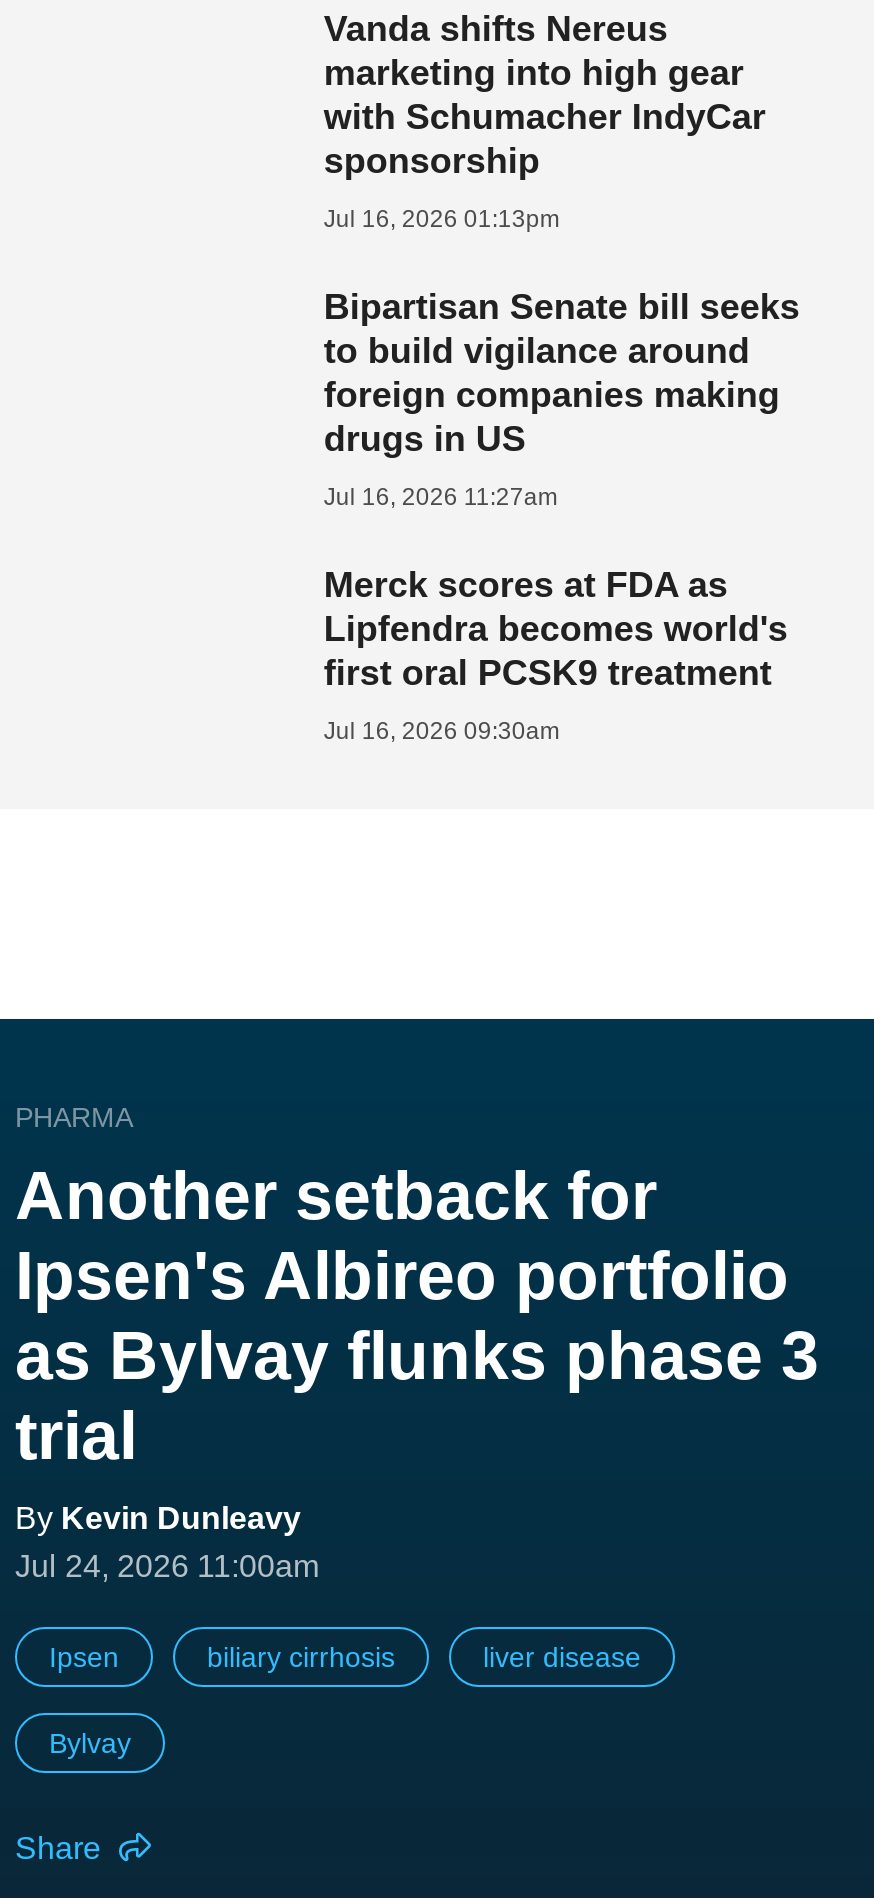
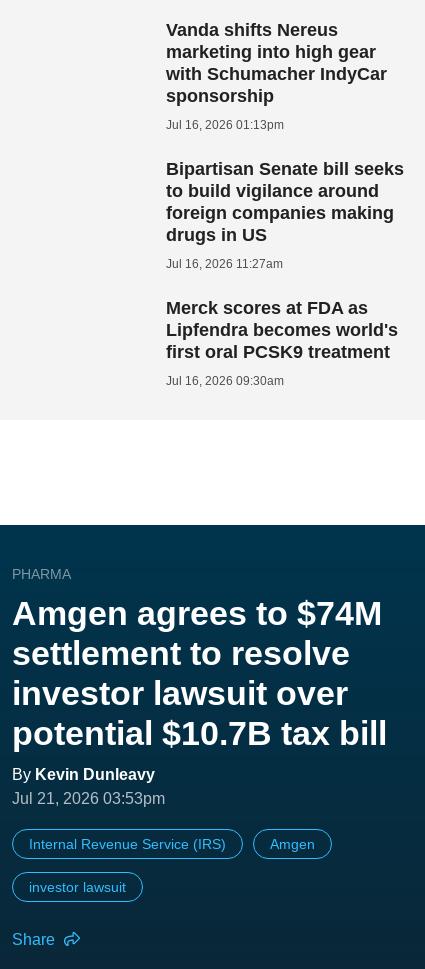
[15,1156,819,1472] Another setback for | Ipsen's Albireo portfolio | as Bylvay flunks phase 3 | trial -> [12,594,387,752] Amgen agrees to $74M | settlement to resolve | investor lawsuit over | potential $10.7B tax bill
[15,1548,319,1582] Jul 24, 2026 11:00am -> [12,790,165,807] Jul 21, 2026 03:53pm
[49,1640,641,1672] Ipsen | biliary cirrhosis | liver disease -> [29,836,315,852] Internal Revenue Service (IRS) | Amgen
[49,1726,131,1758] Bylvay -> [29,879,126,895] investor lawsuit

